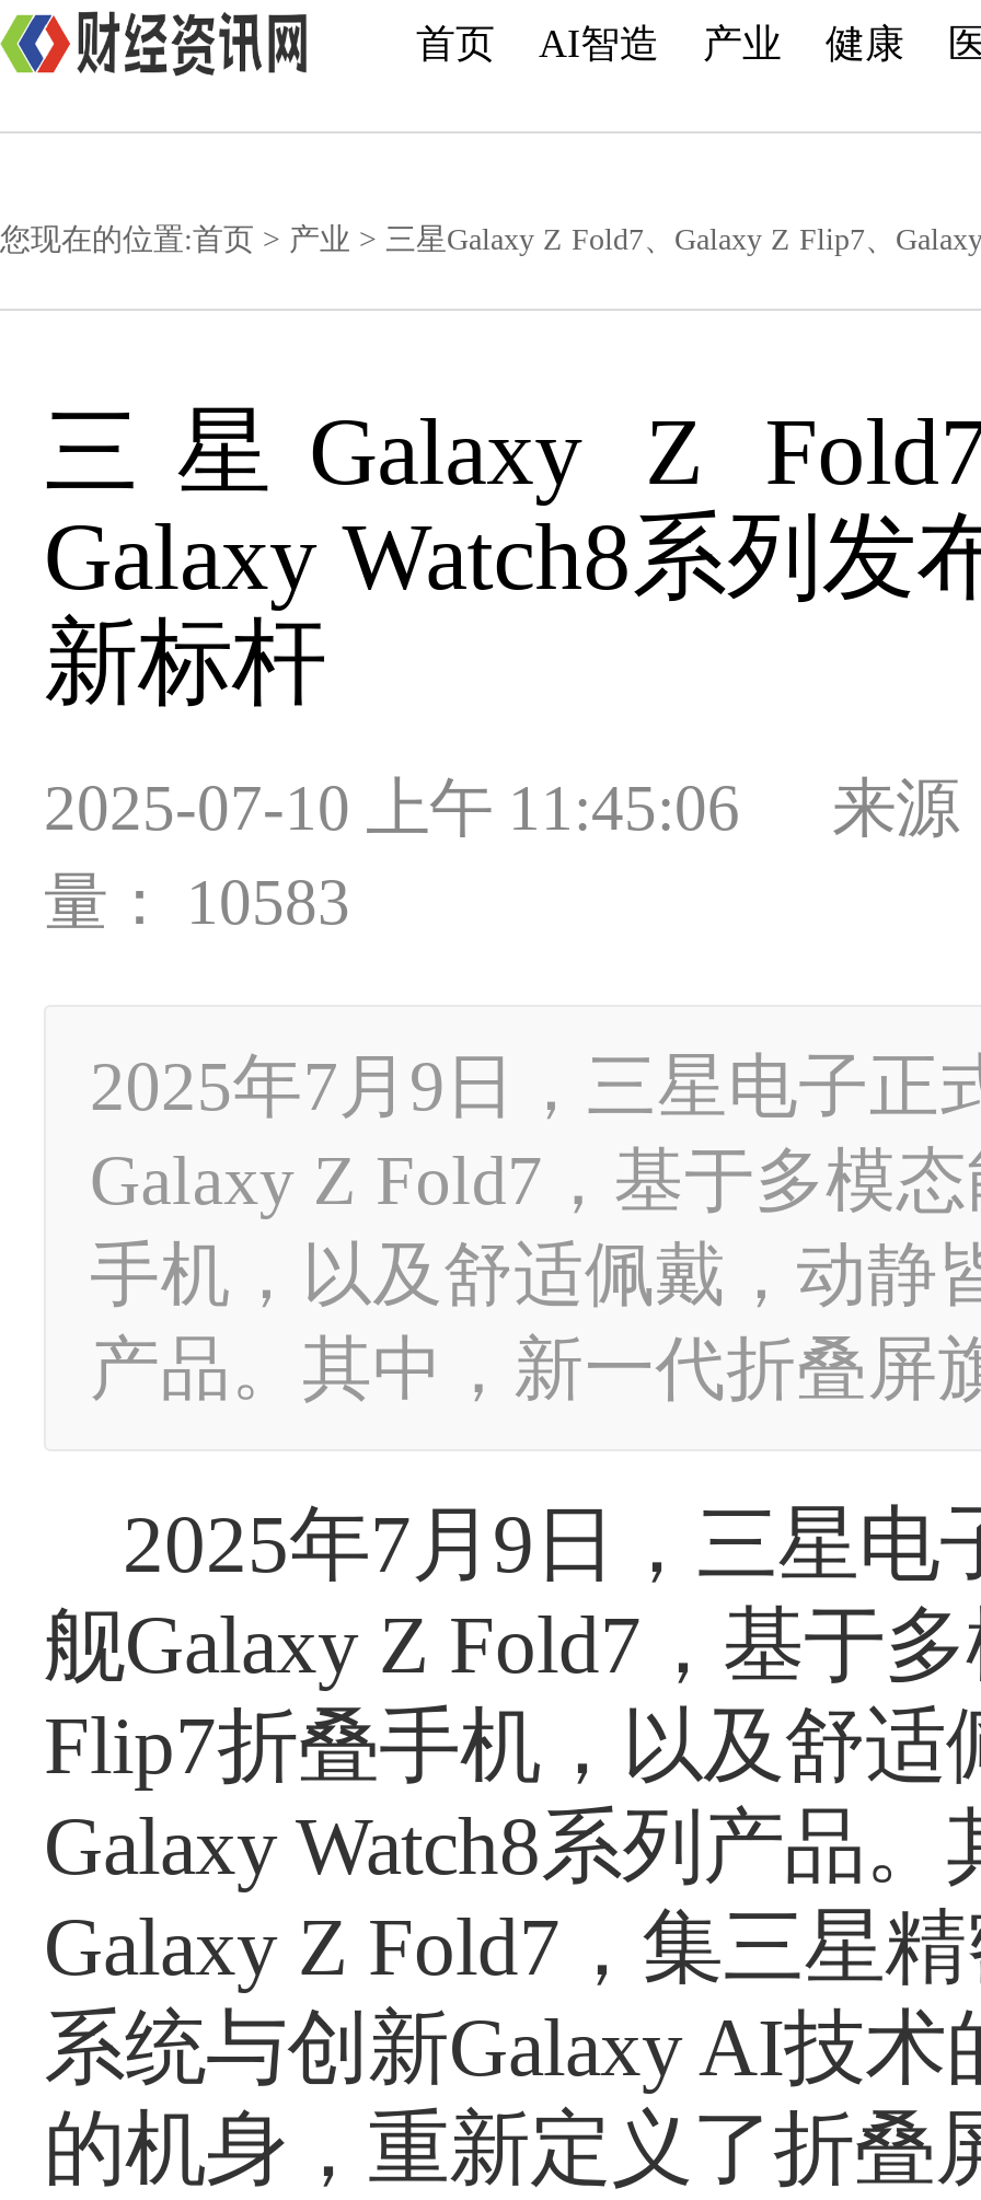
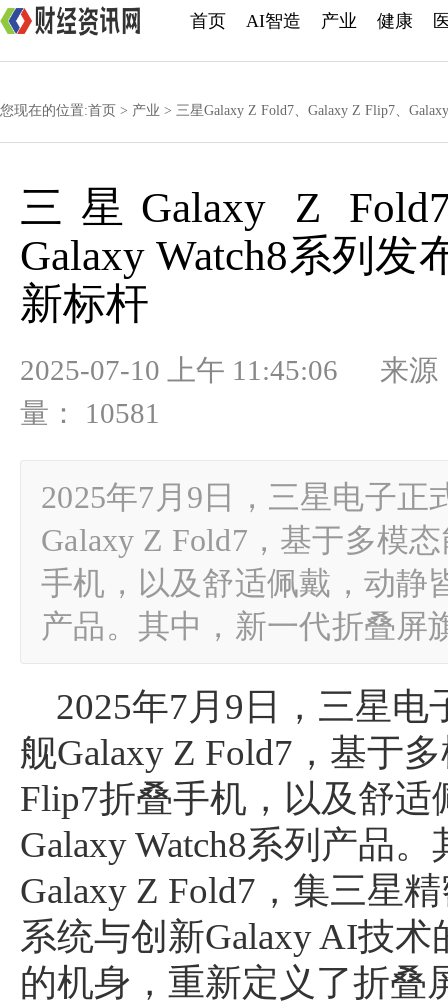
[44,867,350,937] 量： 10583 -> [20,397,160,429] 量： 10581

